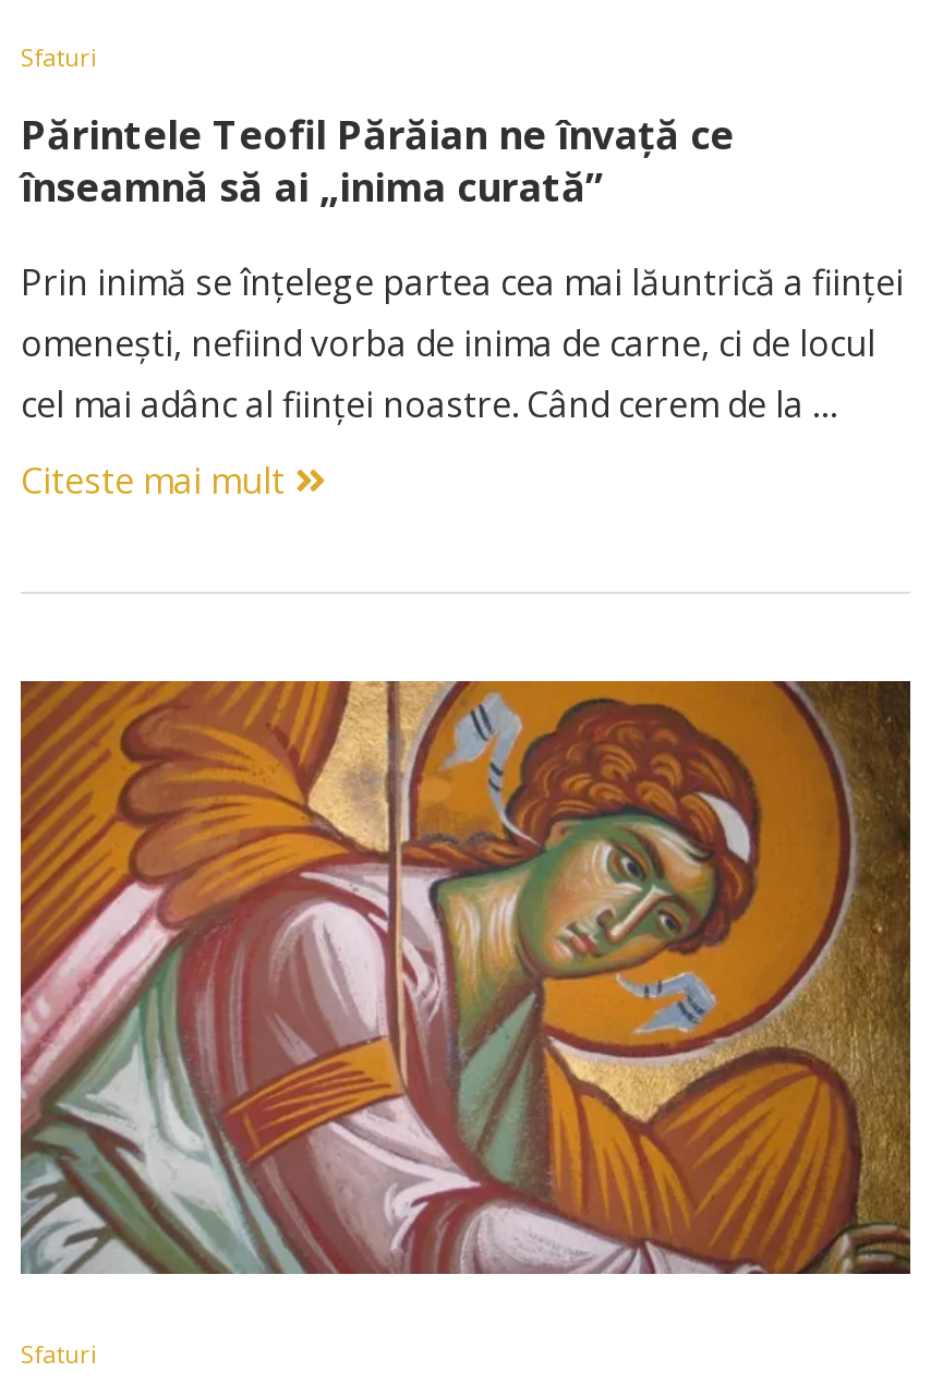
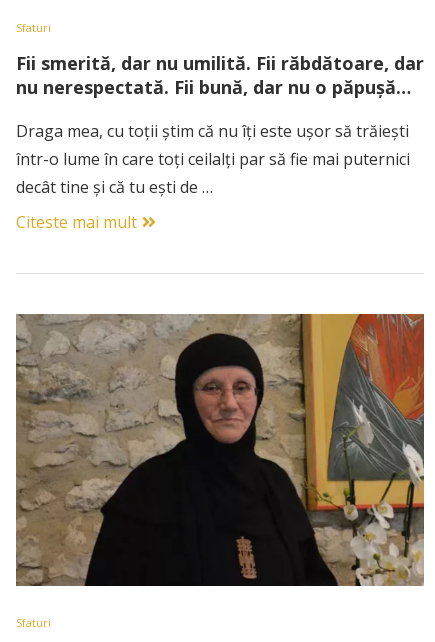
[21,108,734,213] Părintele Teofil Părăian ne învață ce | înseamnă să ai „inima curată” -> [16,51,424,99] Fii smerită, dar nu umilită. Fii răbdătoare, dar | nu nerespectată. Fii bună, dar nu o păpușă…
[21,258,904,428] Prin inimă se înţelege partea cea mai lăuntrică a fiinţei | omeneşti, nefiind vorba de inima de carne, ci de locul | cel mai adânc al fiinţei noastre. Când cerem de la … -> [16,120,410,198] Draga mea, cu toții știm că nu îți este ușor să trăiești | într-o lume în care toți ceilalți par să fie mai puternici | decât tine și că tu ești de …
[19,679,912,1276] [image] -> [16,313,425,587] [image]

